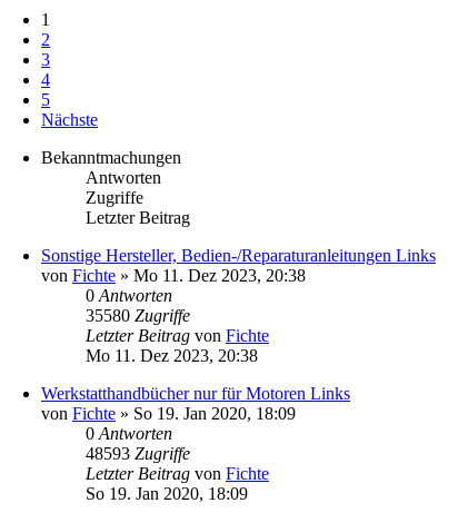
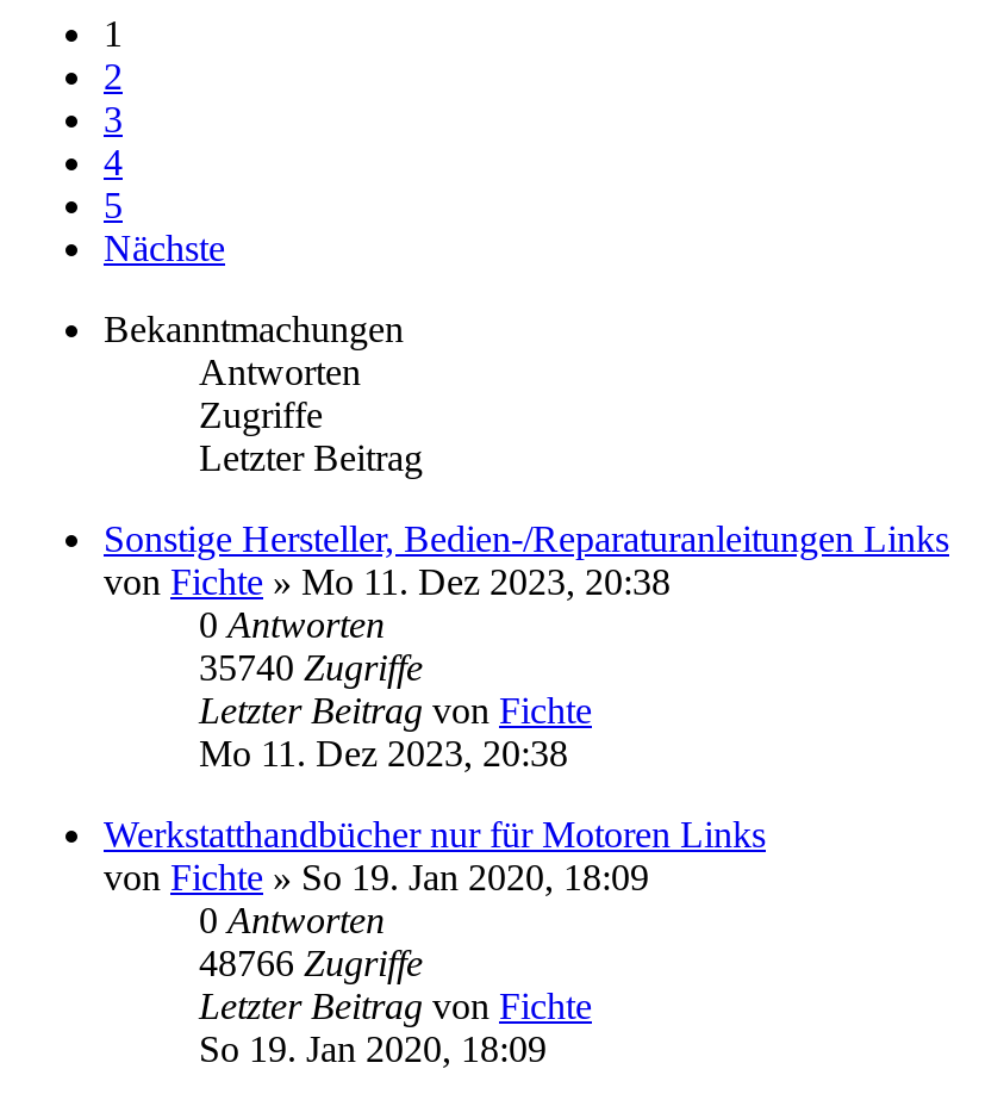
[86,306,190,325] 35580 Zugriffe -> [199,648,423,689] 35740 Zugriffe
[86,444,190,463] 48593 Zugriffe -> [199,944,423,984] 48766 Zugriffe

